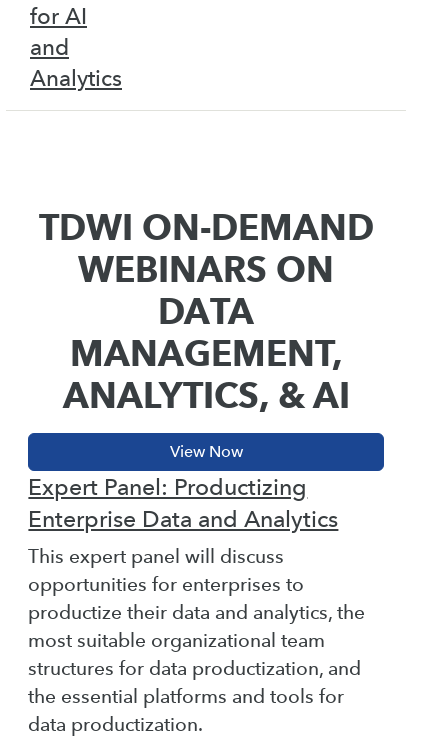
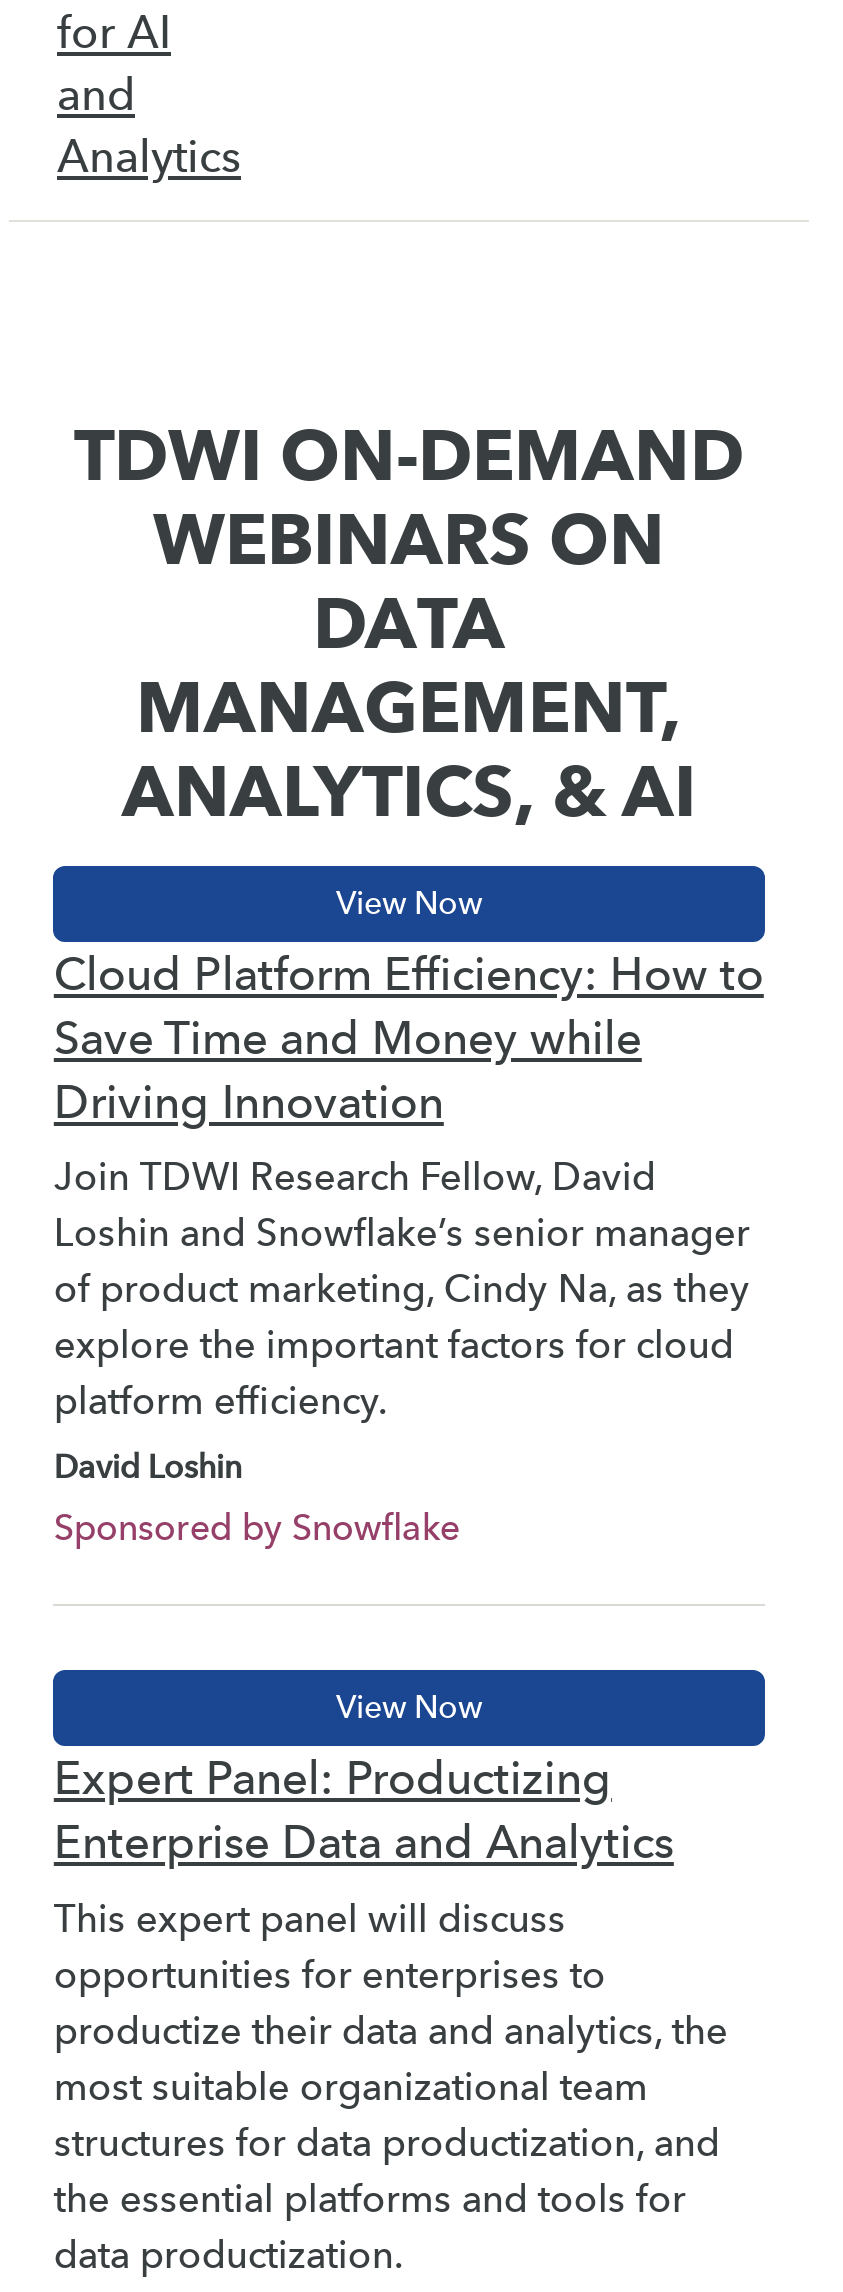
none -> [54,945,764,1550] Cloud Platform Efficiency: How to | Save Time and Money while | Driving Innovation | Join TDWI Research Fellow, David | Loshin and Snowflake’s senior manager | of product marketing, Cindy Na, as they | explore the important factors for cloud | platform efficiency. | David Loshin | Sponsored by Snowflake

